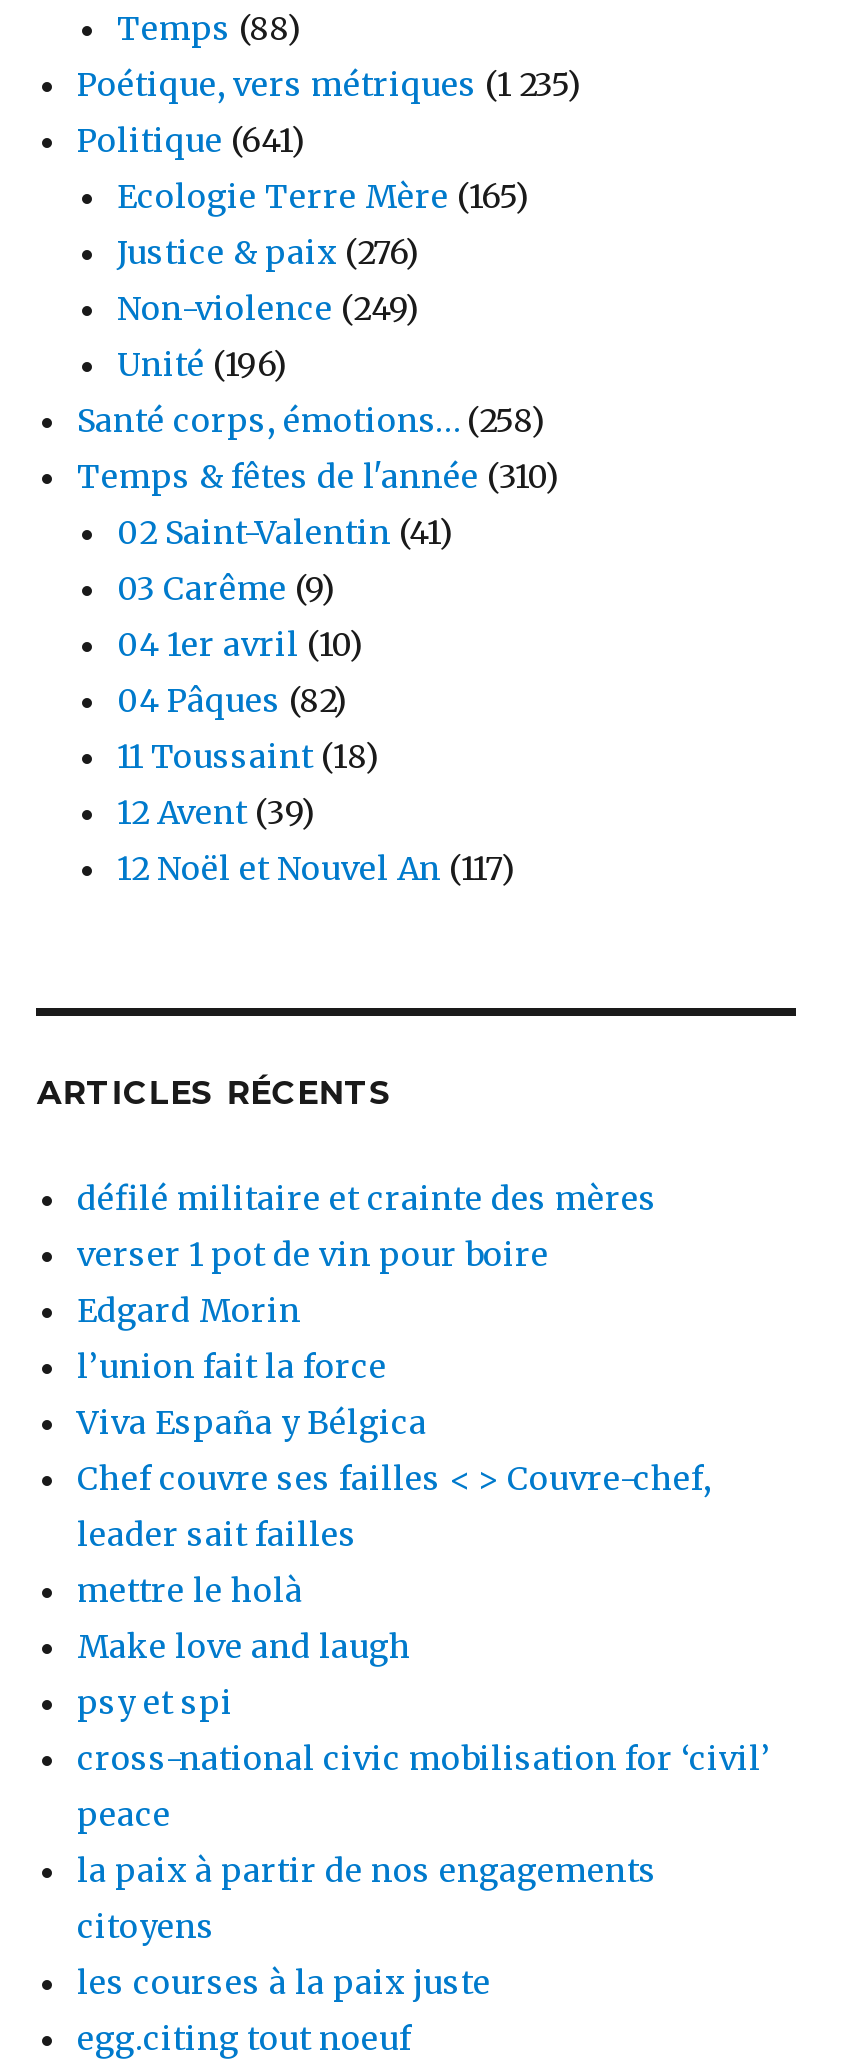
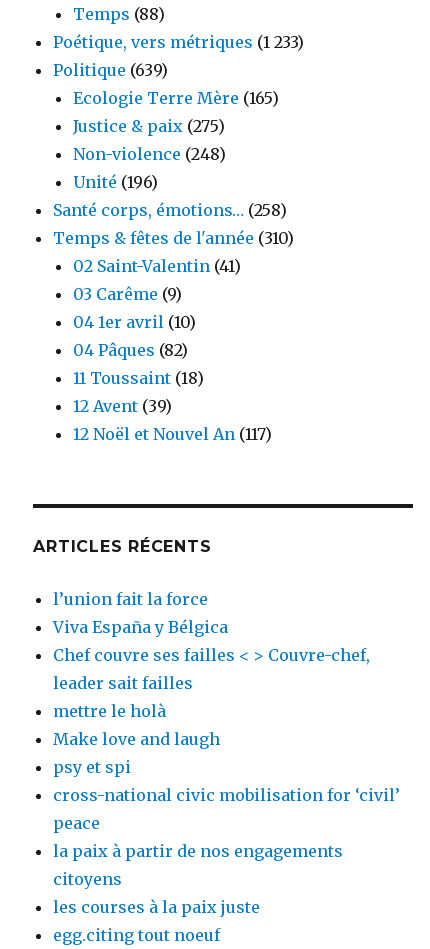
[77,64,581,104] Poétique, vers métriques (1 235) -> [53,32,304,52] Poétique, vers métriques (1 233)
[77,120,305,160] Politique (641) -> [53,60,168,80] Politique (639)
[117,232,419,272] Justice & paix (276) -> [73,116,225,136] Justice & paix (275)
[117,288,419,328] Non-violence (249) -> [73,144,226,164] Non-violence (248)
[77,1178,657,1330] défilé militaire et crainte des mères | verser 1 pot de vin pour boire | Edgard Morin -> none

